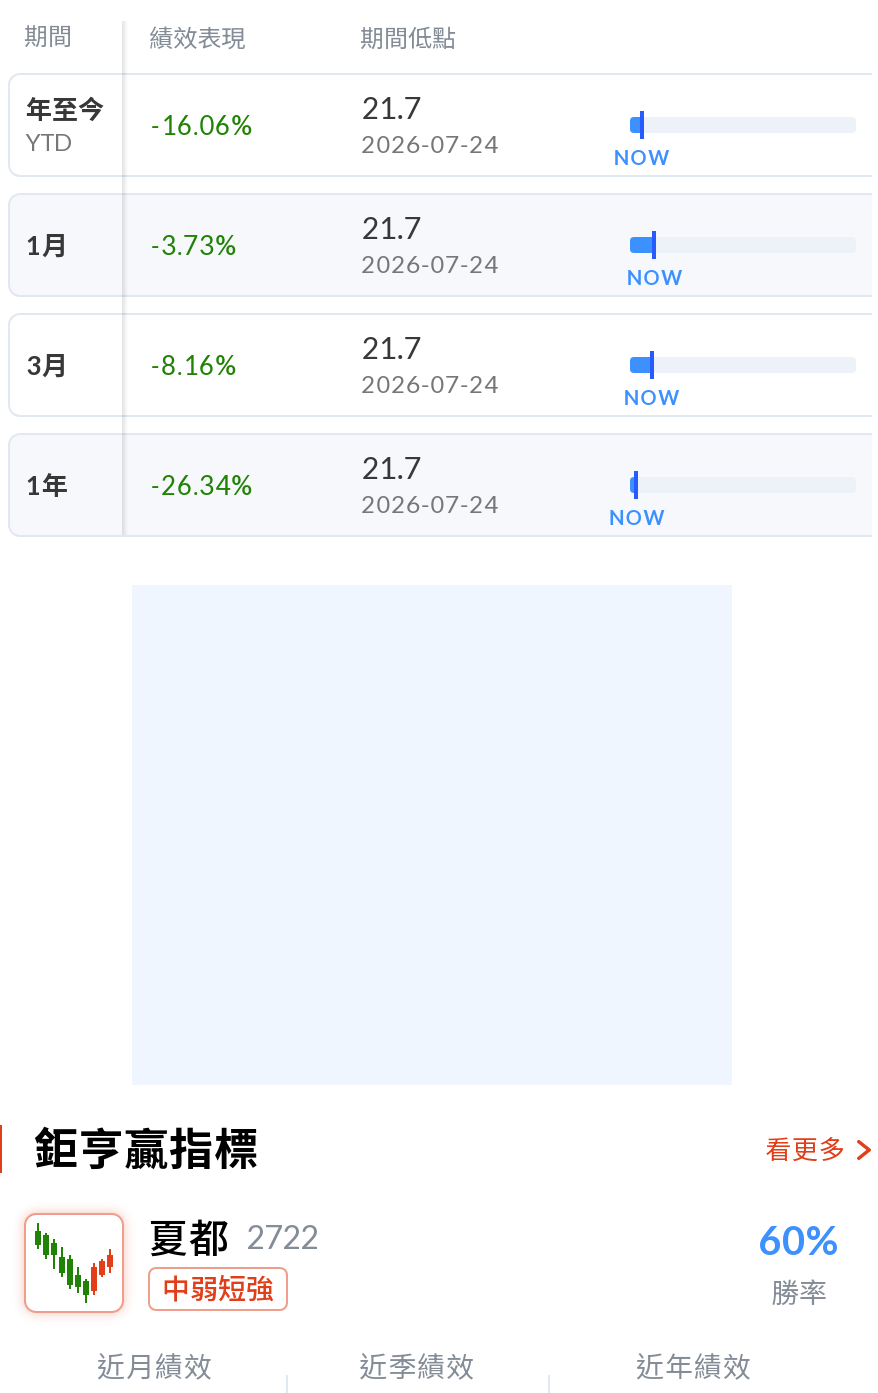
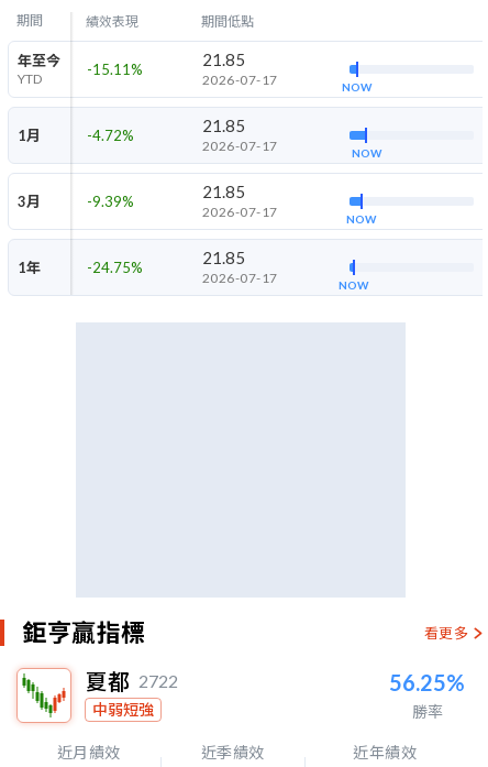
[26,92,253,140] 年至今 -16.06% -> [18,51,143,78] 年至今 -15.11%
[361,89,421,125] 21.7 -> [202,50,245,69] 21.85
[361,129,499,159] 2026-07-24 -> [202,72,278,88] 2026-07-17
[361,209,421,245] 21.7 -> [202,116,245,135] 21.85
[151,228,237,260] -3.73% -> [86,126,134,144] -4.72%
[361,249,499,279] 2026-07-24 -> [202,138,278,154] 2026-07-17
[361,329,421,365] 21.7 -> [202,182,245,201] 21.85
[151,348,237,380] -8.16% -> [86,192,134,210] -9.39%
[361,369,499,399] 2026-07-24 -> [202,204,278,220] 2026-07-17
[361,449,421,485] 21.7 -> [202,248,245,267] 21.85
[151,468,253,500] -26.34% -> [86,258,143,276] -24.75%
[361,489,499,519] 2026-07-24 -> [202,270,278,286] 2026-07-17
[758,1215,840,1263] 60% -> [389,669,465,695] 56.25%

